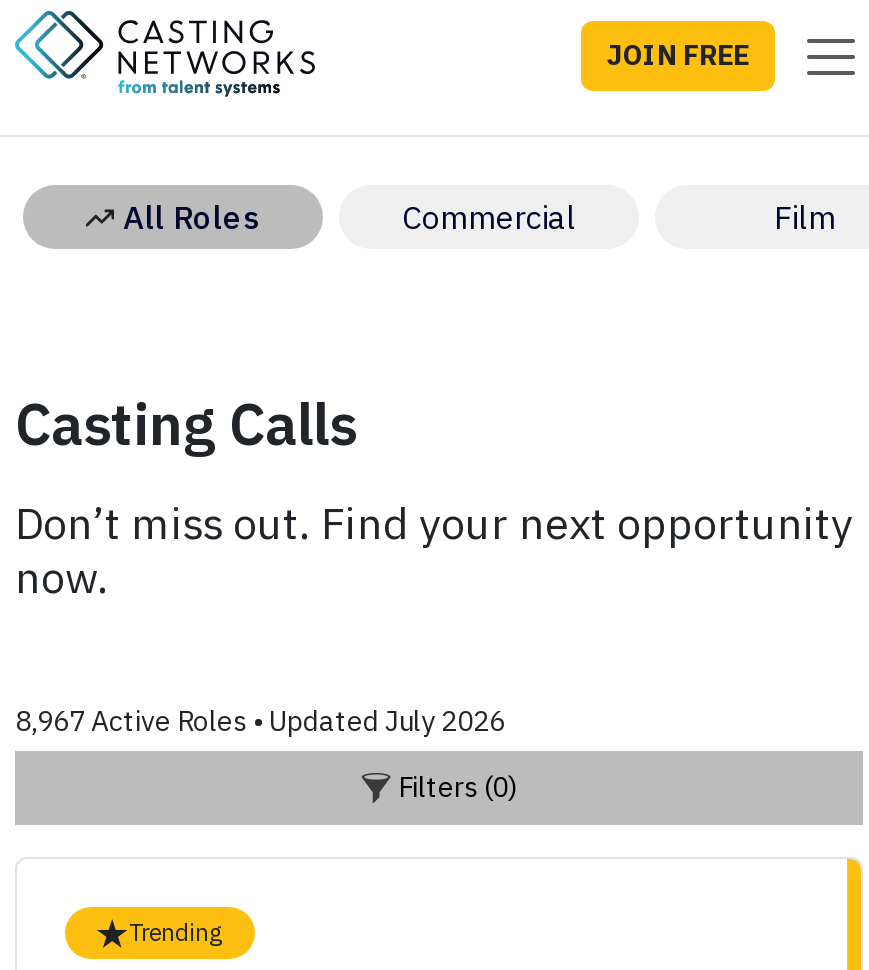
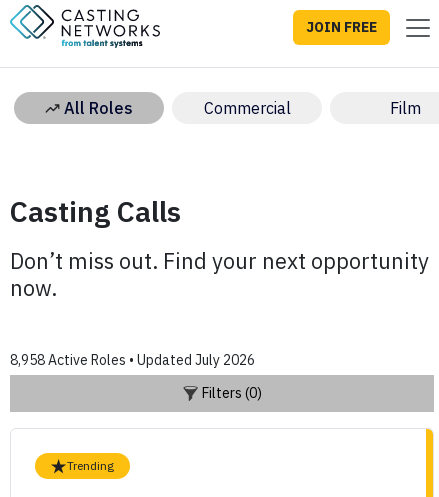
[15,703,505,739] 8,967 Active Roles • Updated July 2026 -> [10,351,255,369] 8,958 Active Roles • Updated July 2026

